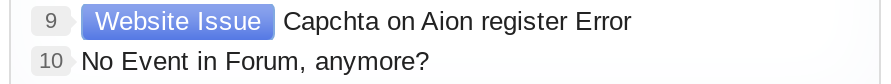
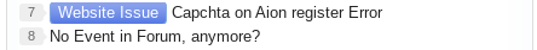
[45,7,631,37] 9 Website Issue Capchta on Aion register Error -> [28,4,382,22] 7 Website Issue Capchta on Aion register Error
[39,47,429,77] 10 No Event in Forum, anymore? -> [28,28,260,46] 8 No Event in Forum, anymore?

